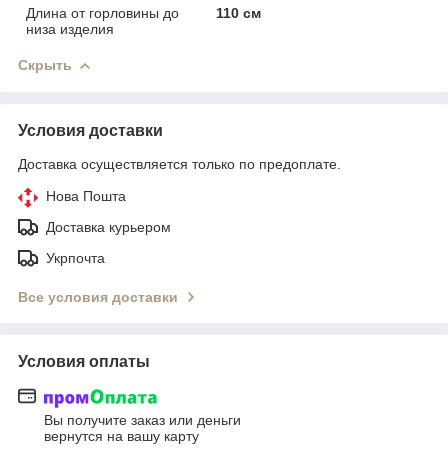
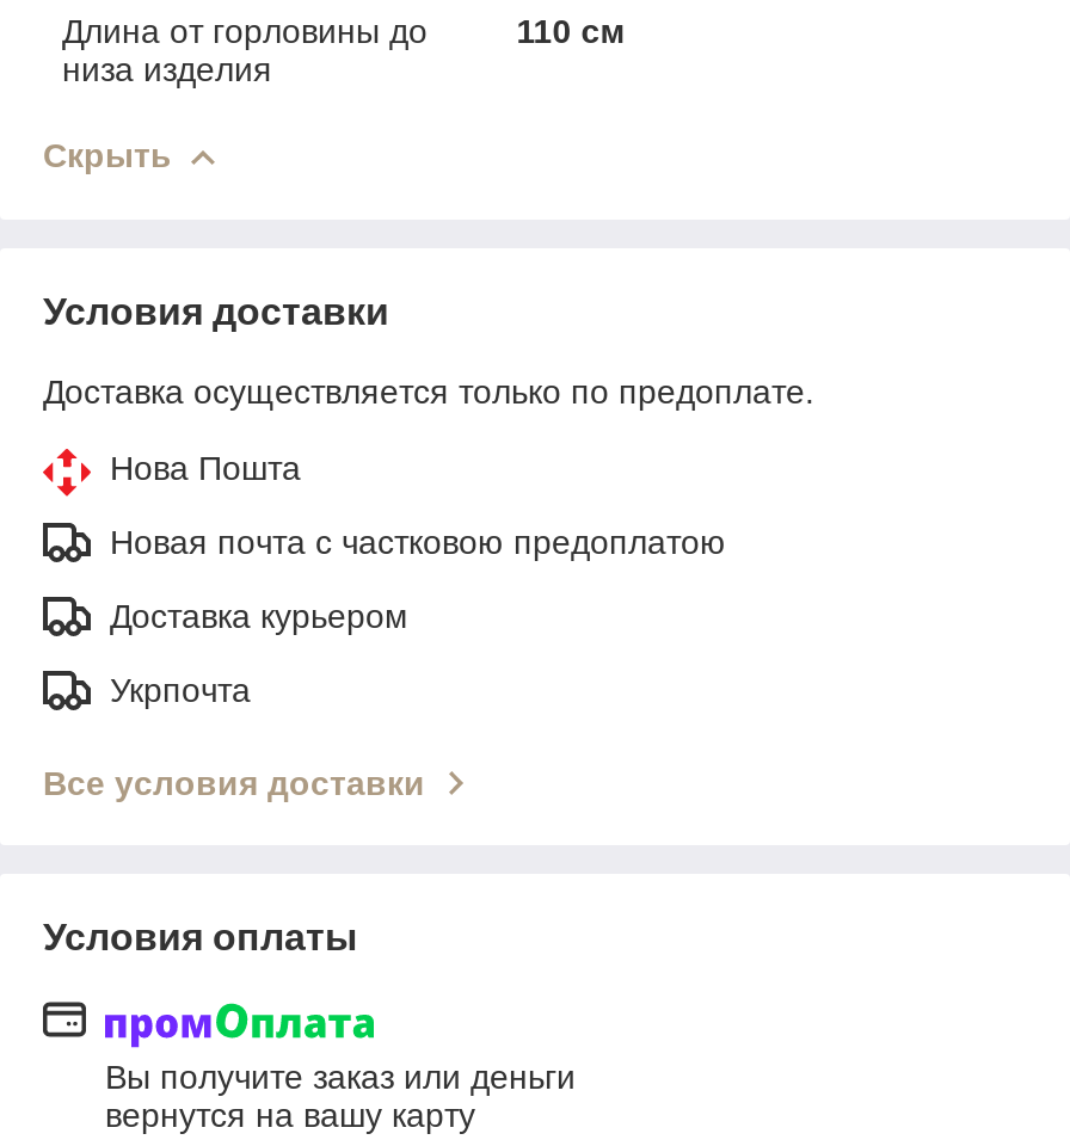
none -> [110,523,726,561] Новая почта с частковою предоплатою

